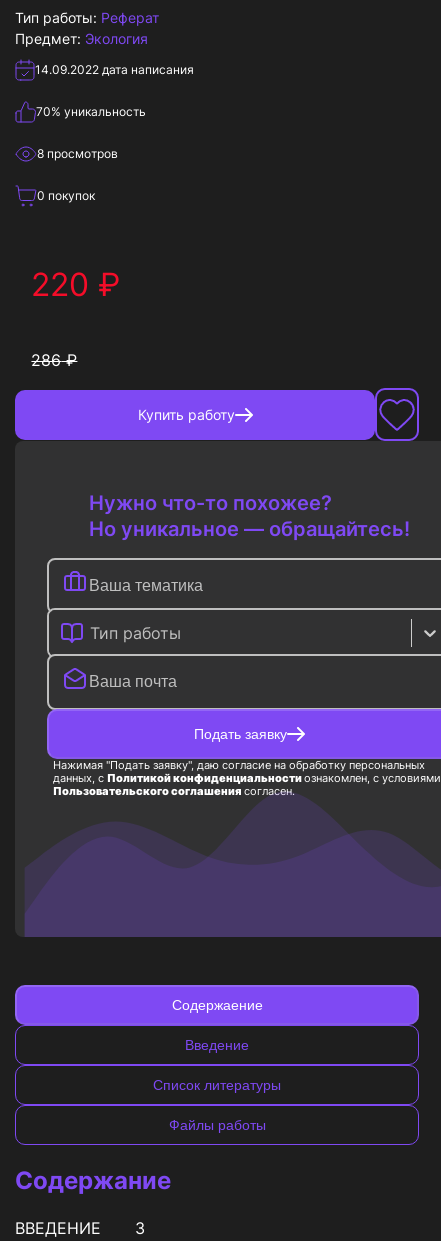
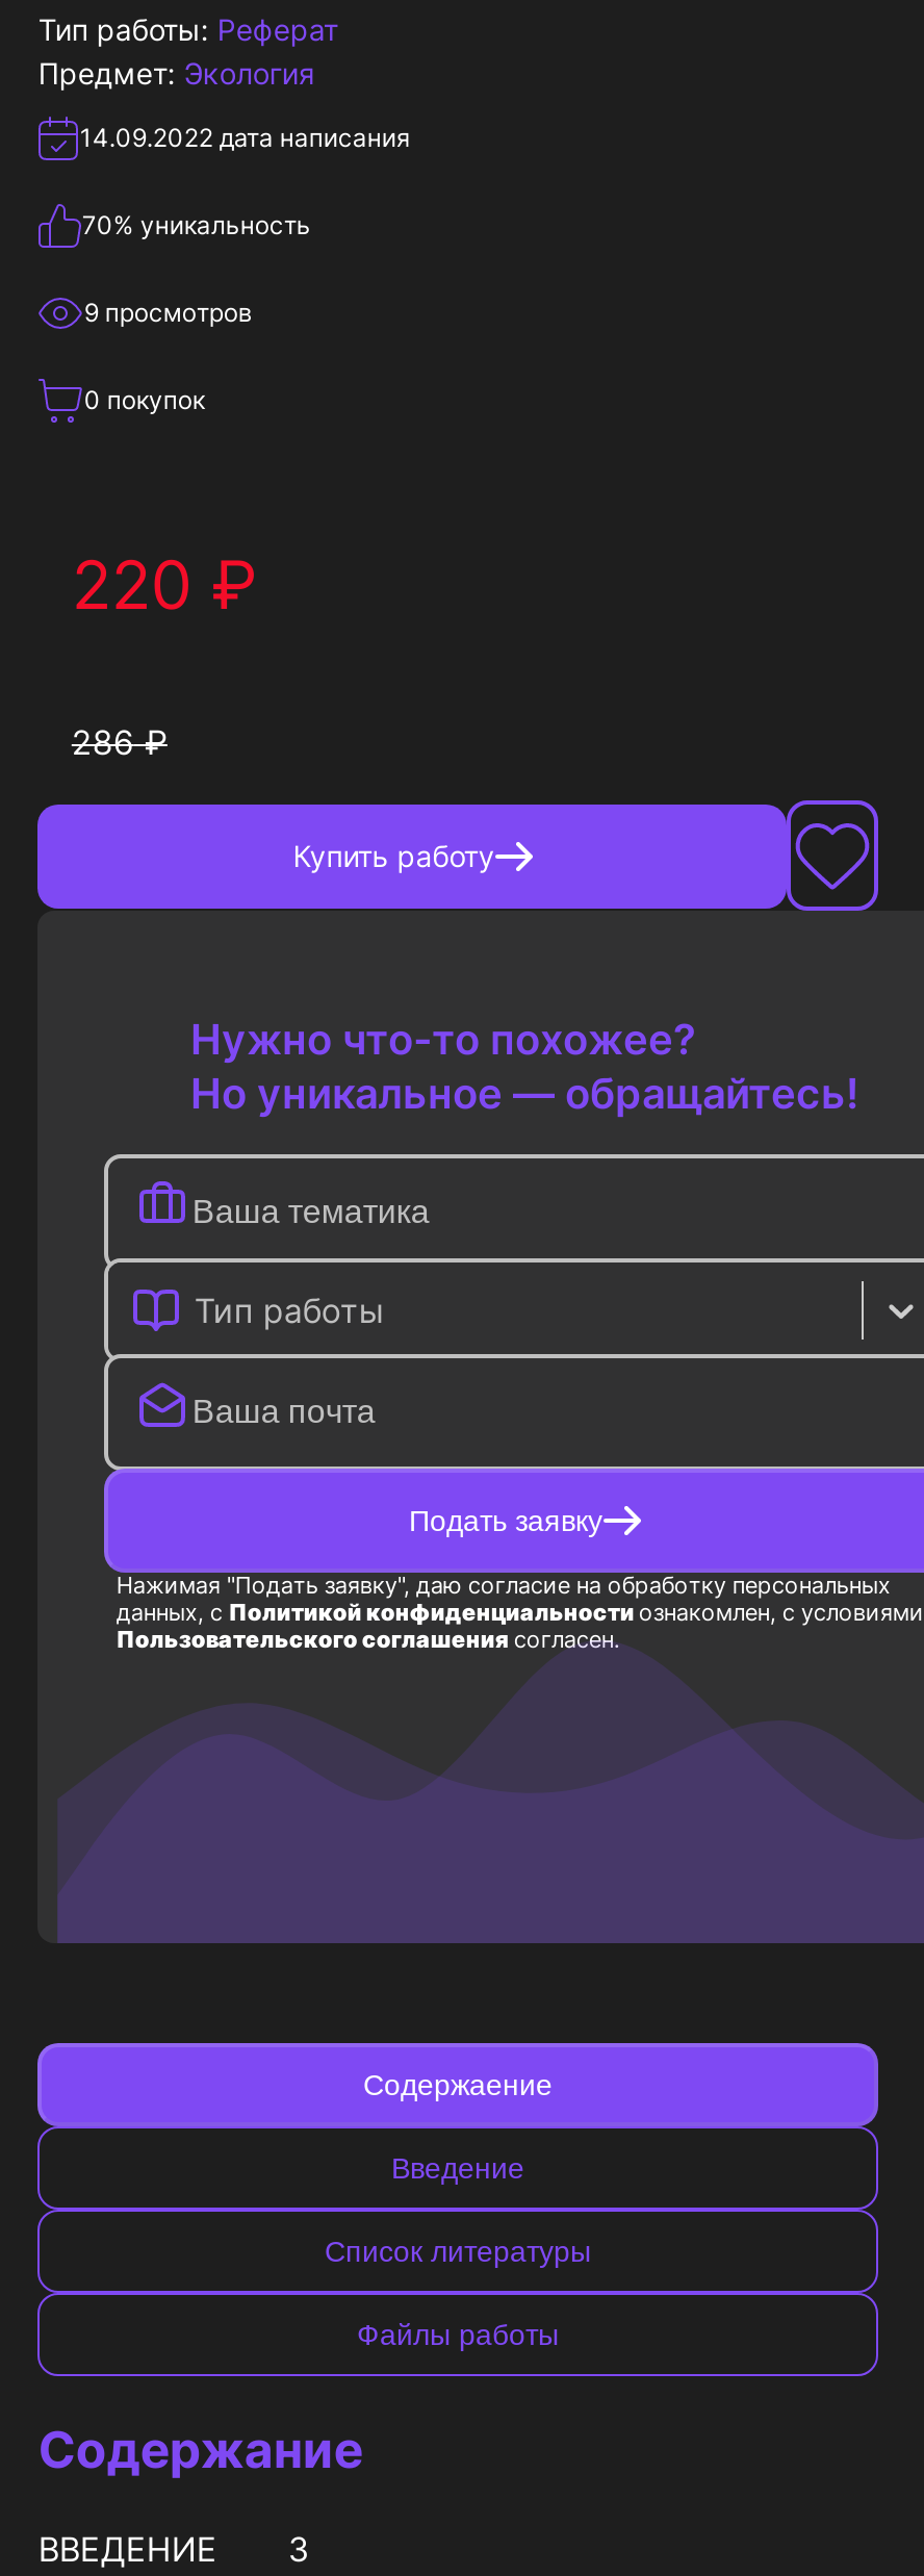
[37,146,118,161] 8 просмотров -> [84,297,253,328] 9 просмотров

